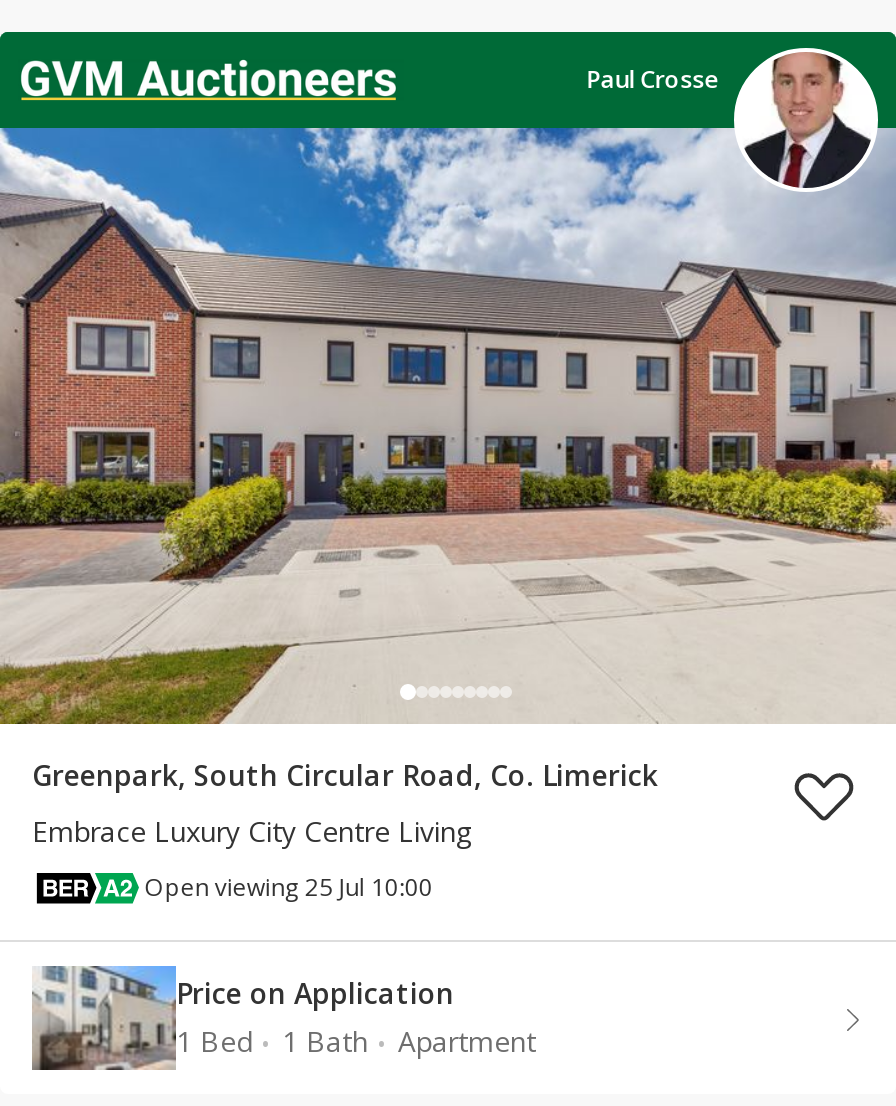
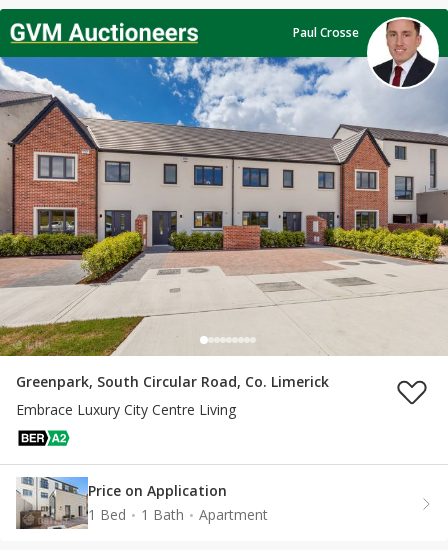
[145,871,433,905] Open viewing 25 Jul 10:00 -> none

